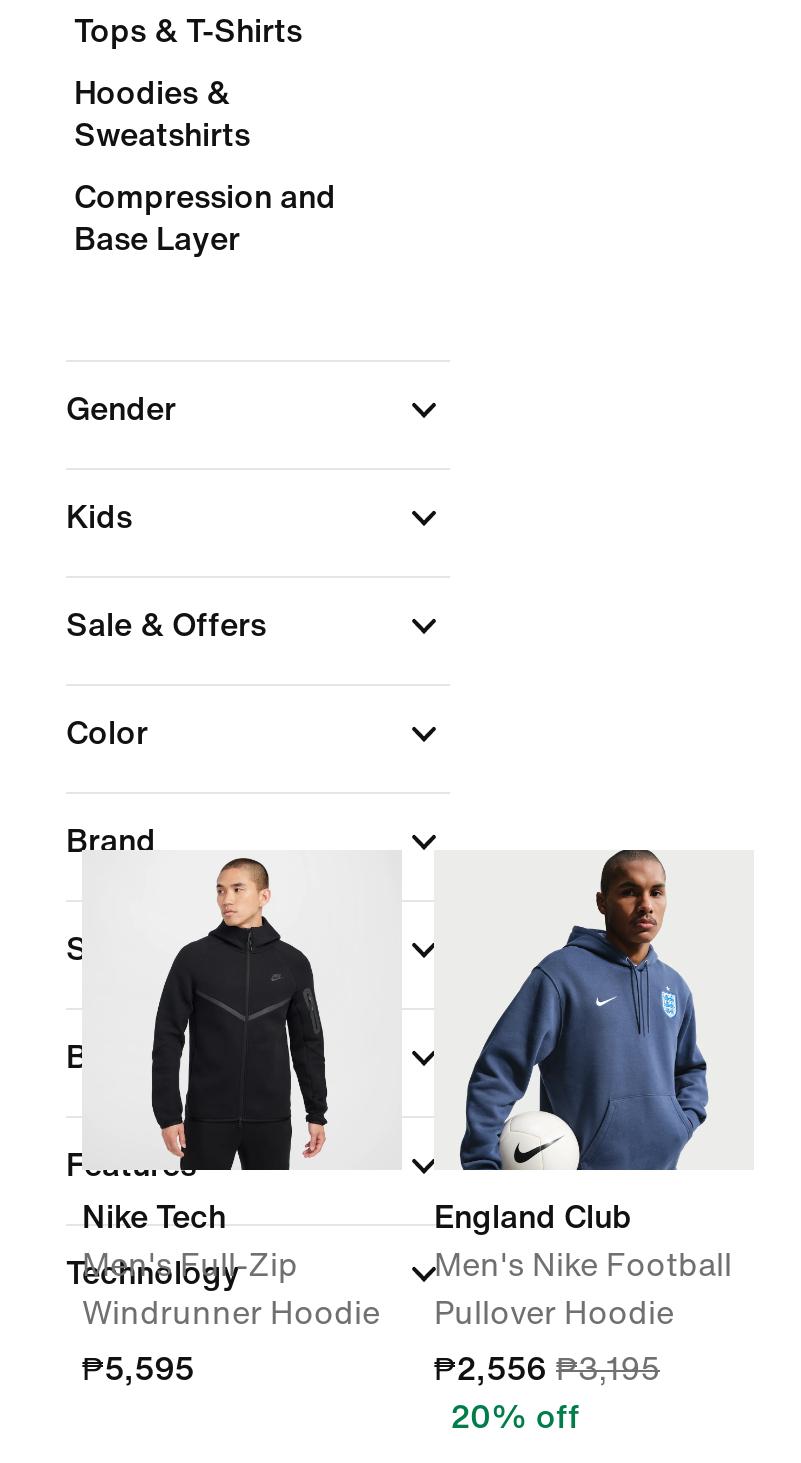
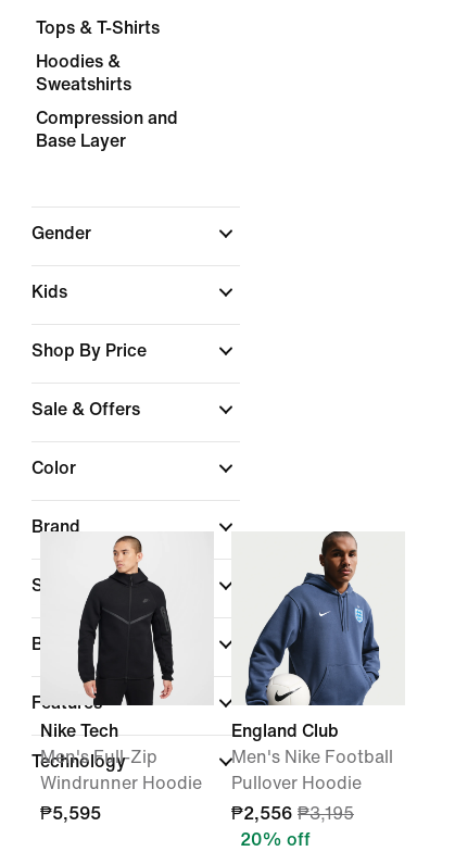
none -> [31,341,151,360] Shop By Price

